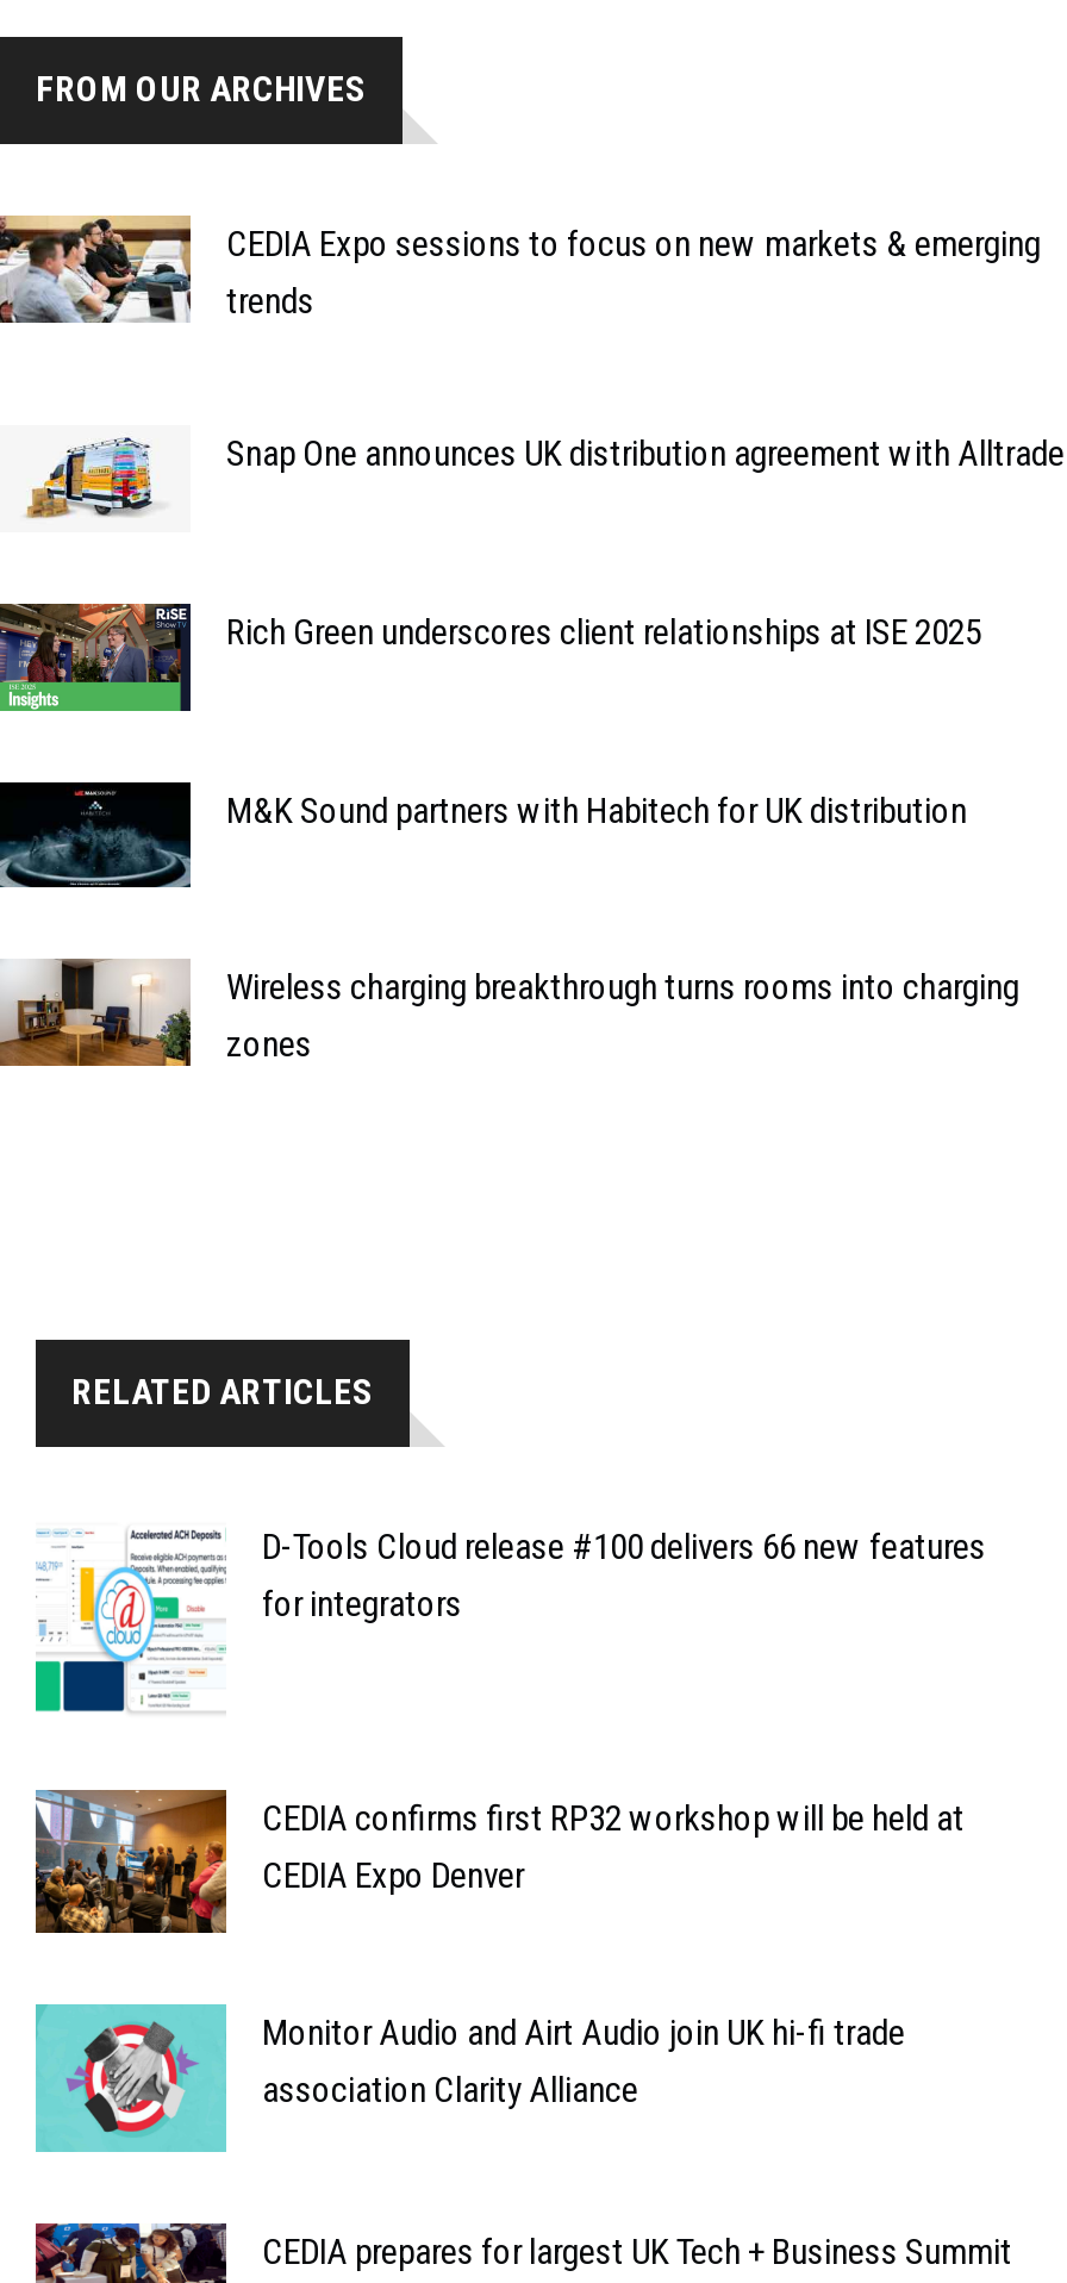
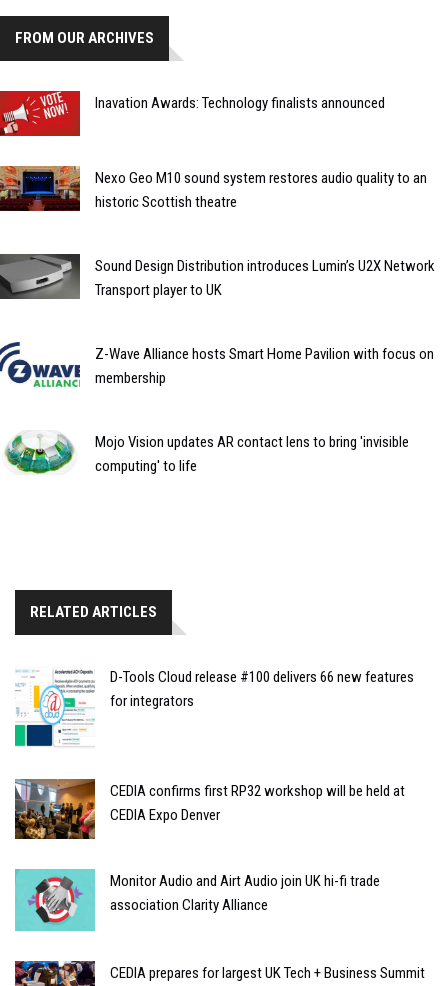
[7,214,1041,326] [image] | CEDIA Expo sessions to focus on new markets & emerging | trends -> [3,90,385,137] [image] | Inavation Awards: Technology finalists announced
[7,393,1065,522] [image] | Snap One announces UK distribution agreement with Alltrade -> [3,165,427,218] [image] | Nexo Geo M10 sound system restores audio quality to an | historic Scottish theatre
[7,603,981,715] [image] | Rich Green underscores client relationships at ISE 2025 -> [3,253,435,300] [image] | Sound Design Distribution introduces Lumin’s U2X Network | Transport player to UK
[7,779,967,891] [image] | M&K Sound partners with Habitech for UK distribution -> [3,341,434,388] [image] | Z-Wave Alliance hosts Smart Home Pavilion with focus on | membership
[7,958,1019,1069] [image] | Wireless charging breakthrough turns rooms into charging | zones -> [3,430,409,475] [image] | Mojo Vision updates AR contact lens to bring 'invisible | computing' to life

